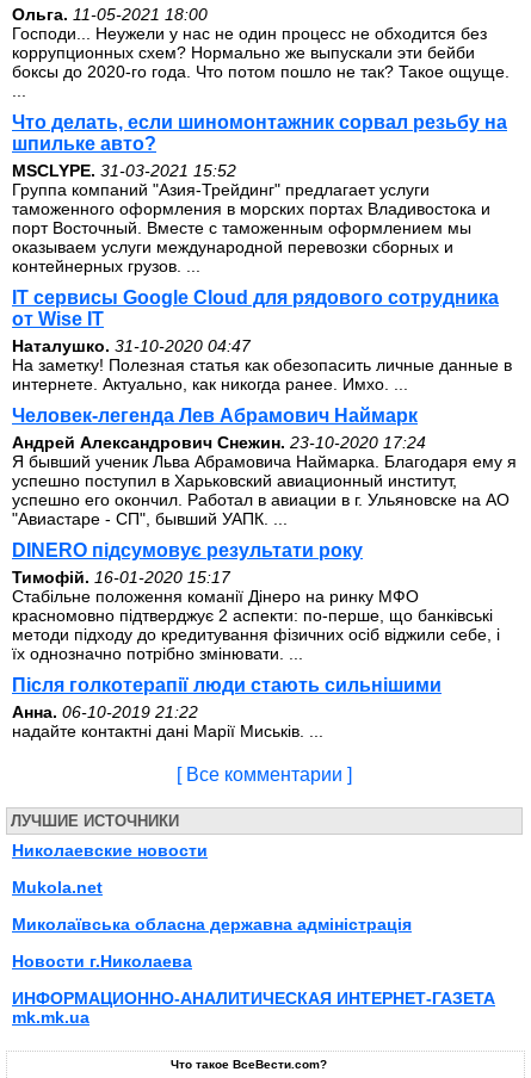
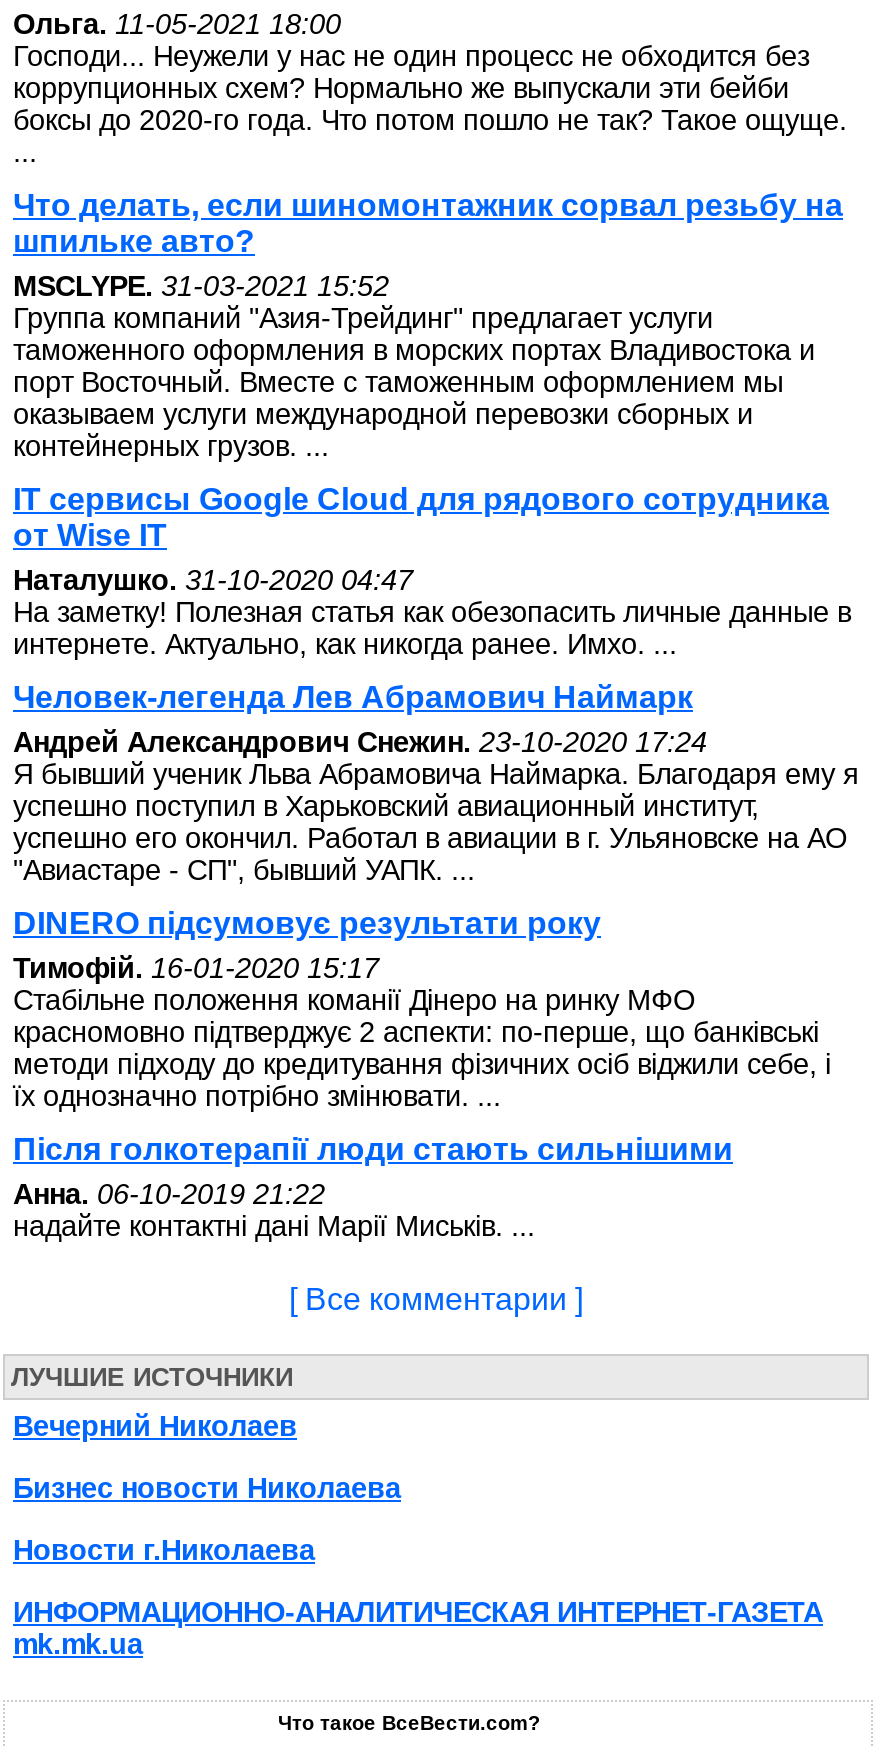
[12,841,412,934] Николаевские новости | Mukola.net | Миколаївська обласна державна адміністрація -> [13,1410,401,1504] Вечерний Николаев | Бизнес новости Николаева

